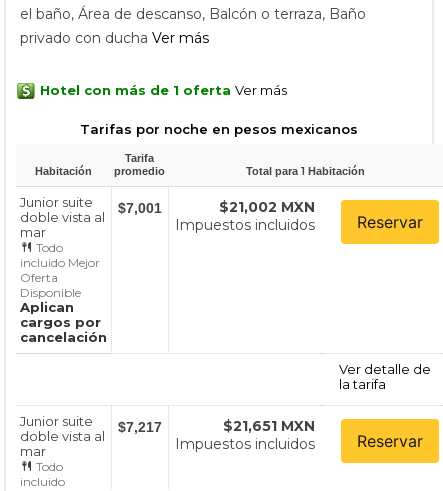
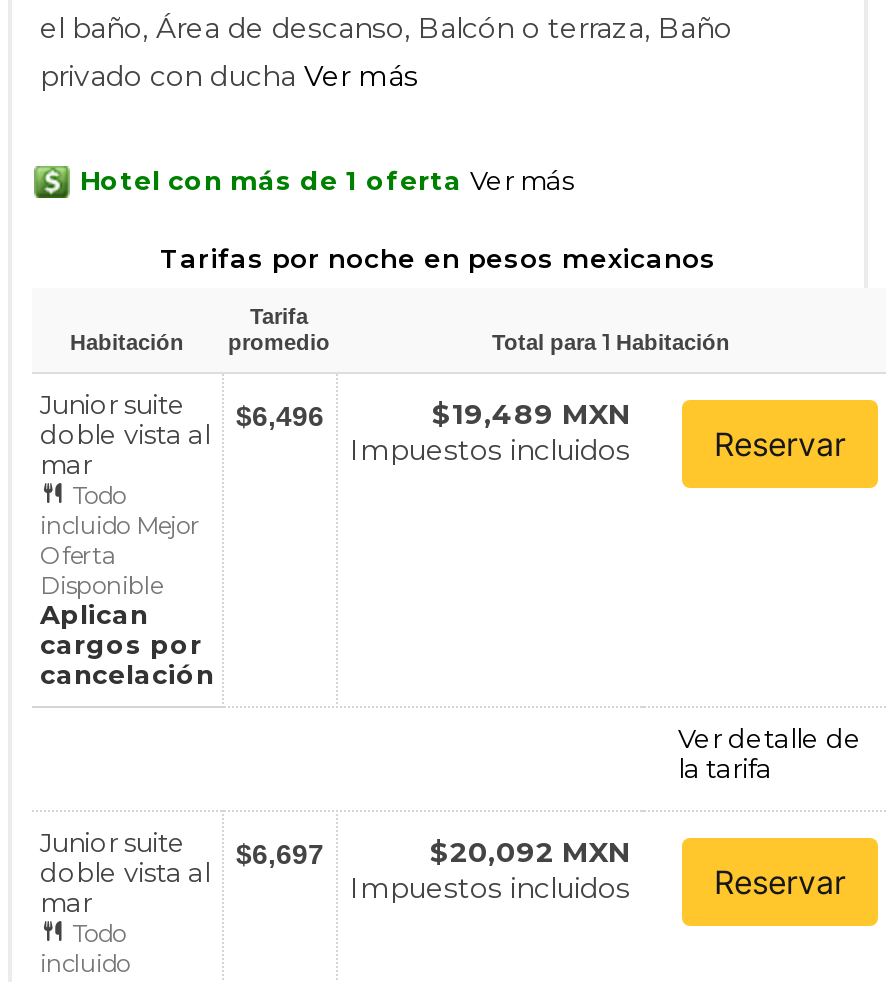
[20,194,162,216] Junior suite $7,001 -> [40,387,324,431] Junior suite $6,496
[219,198,315,216] $21,002 MXN -> [432,395,630,431] $19,489 MXN
[20,413,162,435] Junior suite $7,217 -> [40,825,324,869] Junior suite $6,697
[223,417,315,435] $21,651 MXN -> [430,833,630,869] $20,092 MXN

